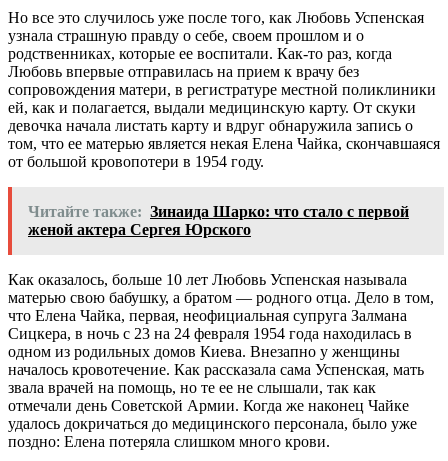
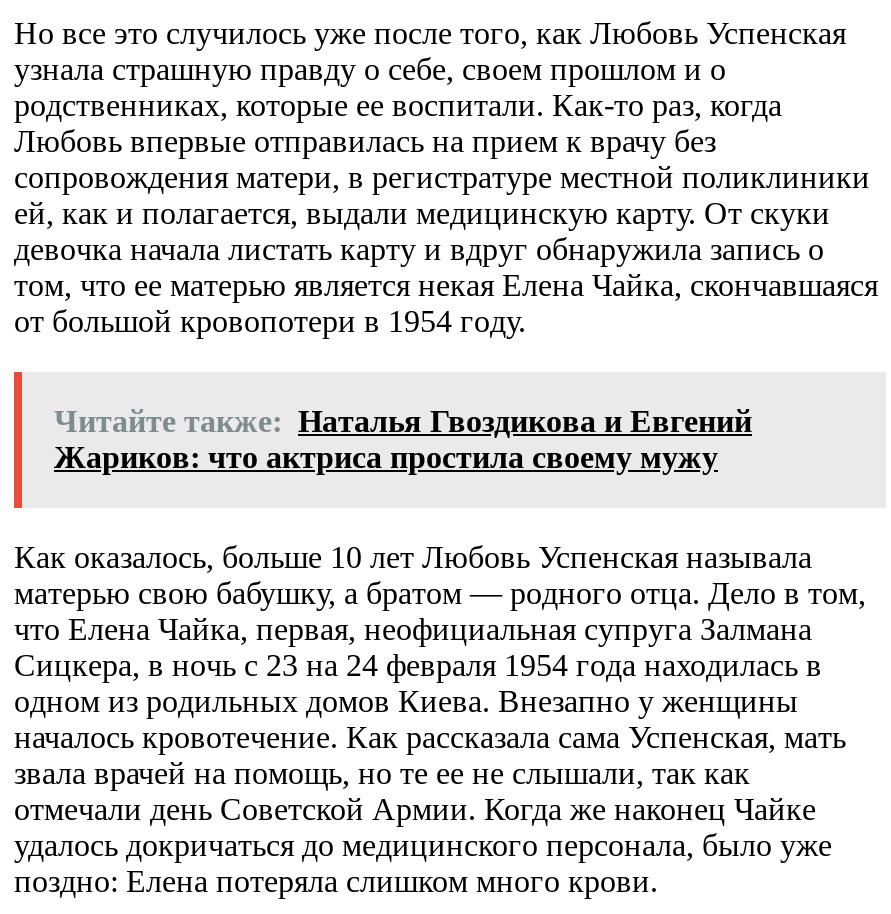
[28,203,409,238] Читайте также: Зинаида Шарко: что стало с первой | женой актера Сергея Юрского -> [54,405,752,475] Читайте также: Наталья Гвоздикова и Евгений | Жариков: что актриса простила своему мужу

